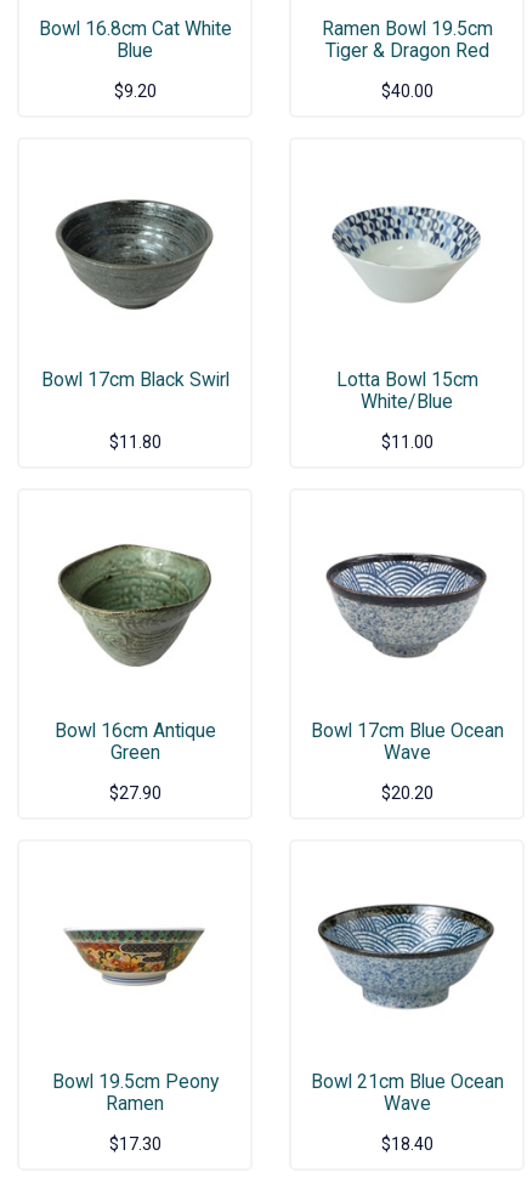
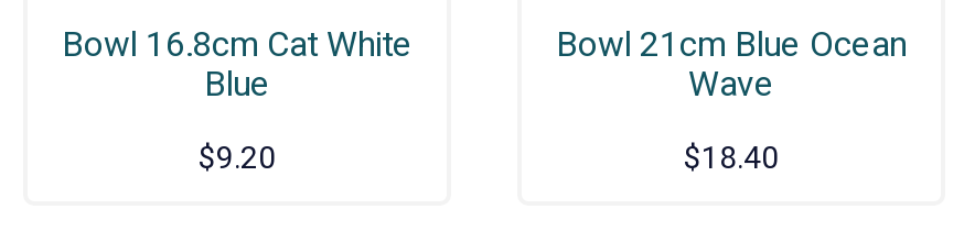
[321,17,492,101] Ramen Bowl 19.5cm | Tiger & Dragon Red | $40.00 -> none
[55,198,214,311] [image] -> none
[330,205,482,304] [image] -> none
[41,368,229,452] Bowl 17cm Black Swirl | $11.80 -> none
[336,368,478,452] Lotta Bowl 15cm | White/Blue | $11.00 -> none
[57,543,212,668] [image] -> none
[325,553,488,659] [image] -> none
[54,719,216,803] Bowl 16cm Antique | Green | $27.90 -> none
[310,719,503,803] Bowl 17cm Blue Ocean | Wave | $20.20 -> none
[317,902,495,1010] [image] -> none
[64,928,205,987] [image] -> none
[52,1070,218,1154] Bowl 19.5cm Peony | Ramen | $17.30 -> none

